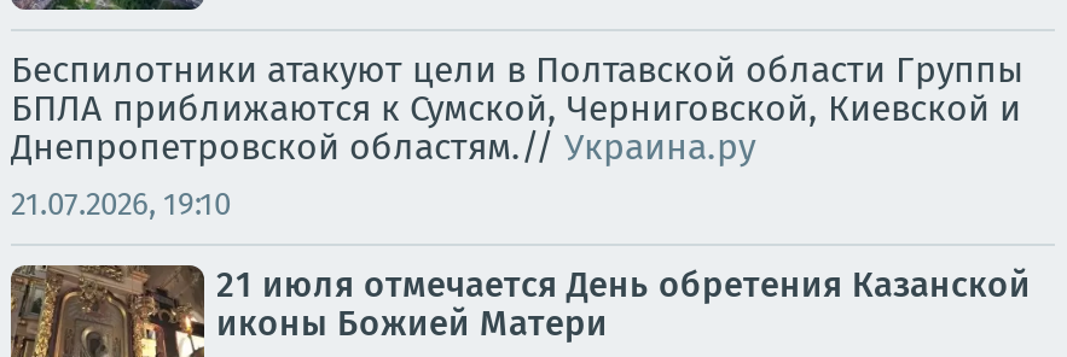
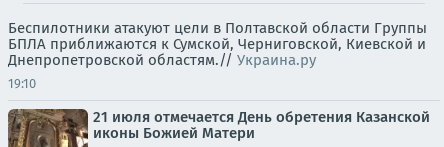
[11,186,231,222] 21.07.2026, 19:10 -> [8,76,36,91] 19:10

